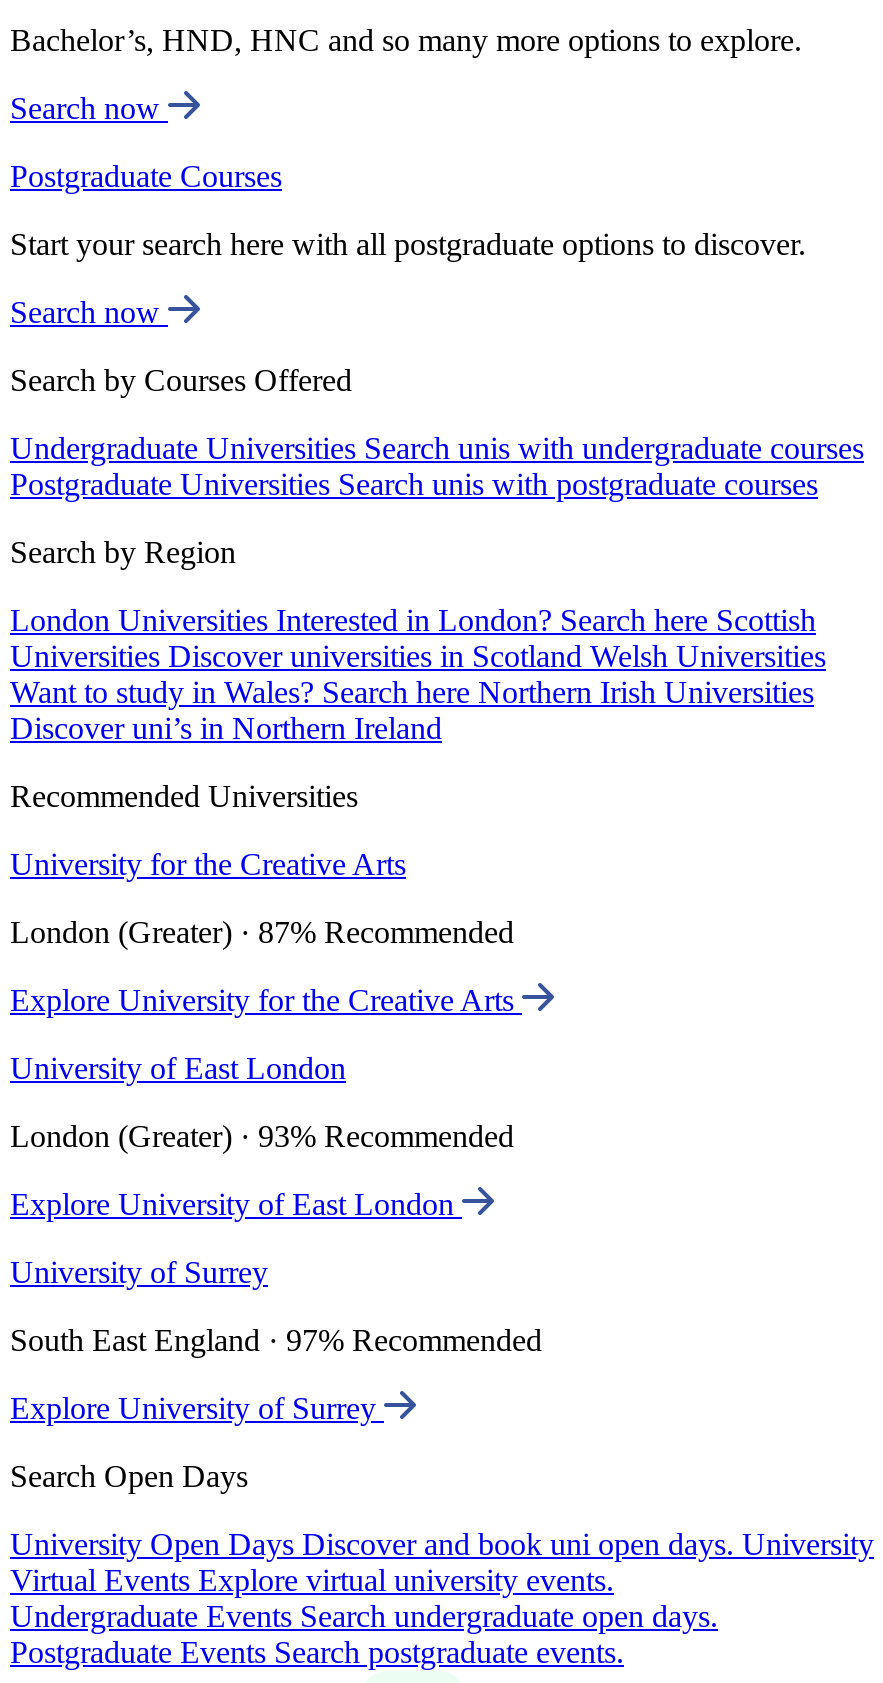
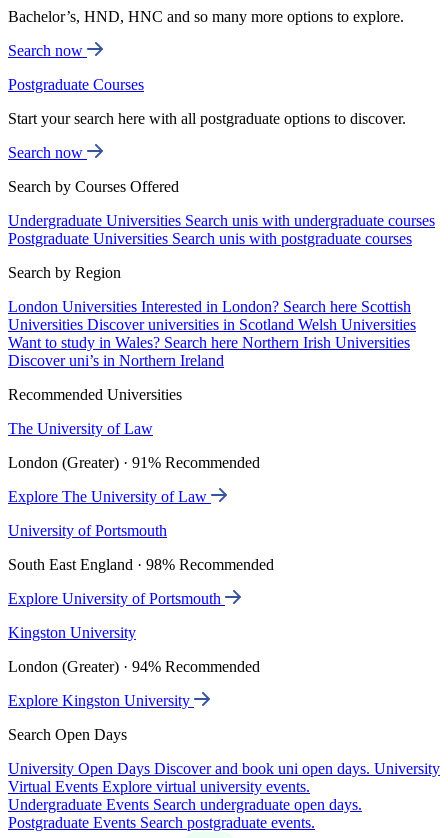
[10,847,406,881] University for the Creative Arts -> [8,420,153,437] The University of Law
[10,915,514,949] London (Greater) · 87% Recommended -> [8,454,260,471] London (Greater) · 91% Recommended
[10,983,522,1017] Explore University for the Creative Arts -> [8,488,211,505] Explore The University of Law
[10,1051,346,1085] University of East London -> [8,522,167,539] University of Portsmouth
[10,1119,514,1153] London (Greater) · 93% Recommended -> [8,556,274,573] South East England · 98% Recommended
[10,1187,462,1221] Explore University of East London -> [8,590,225,607] Explore University of Portsmouth
[10,1255,268,1289] University of Surrey -> [8,624,136,641] Kingston University
[10,1323,542,1357] South East England · 97% Recommended -> [8,658,260,675] London (Greater) · 94% Recommended
[10,1391,384,1425] Explore University of Surrey -> [8,692,194,709] Explore Kingston University

